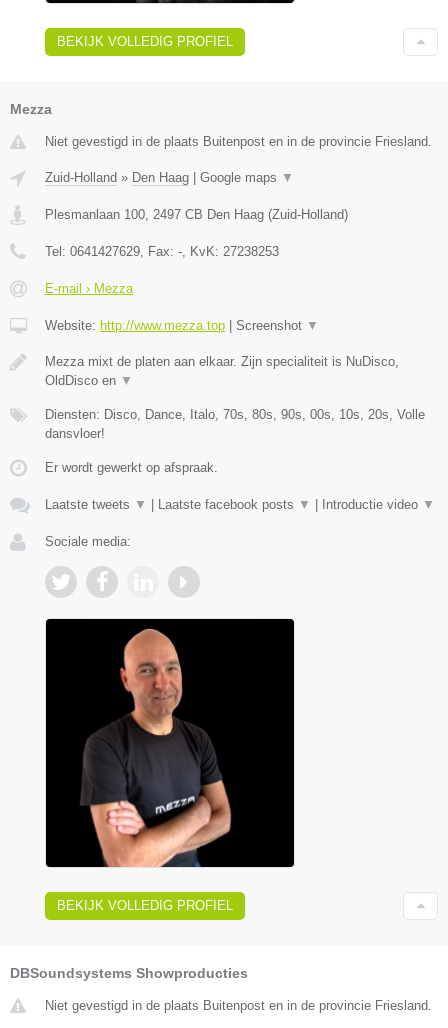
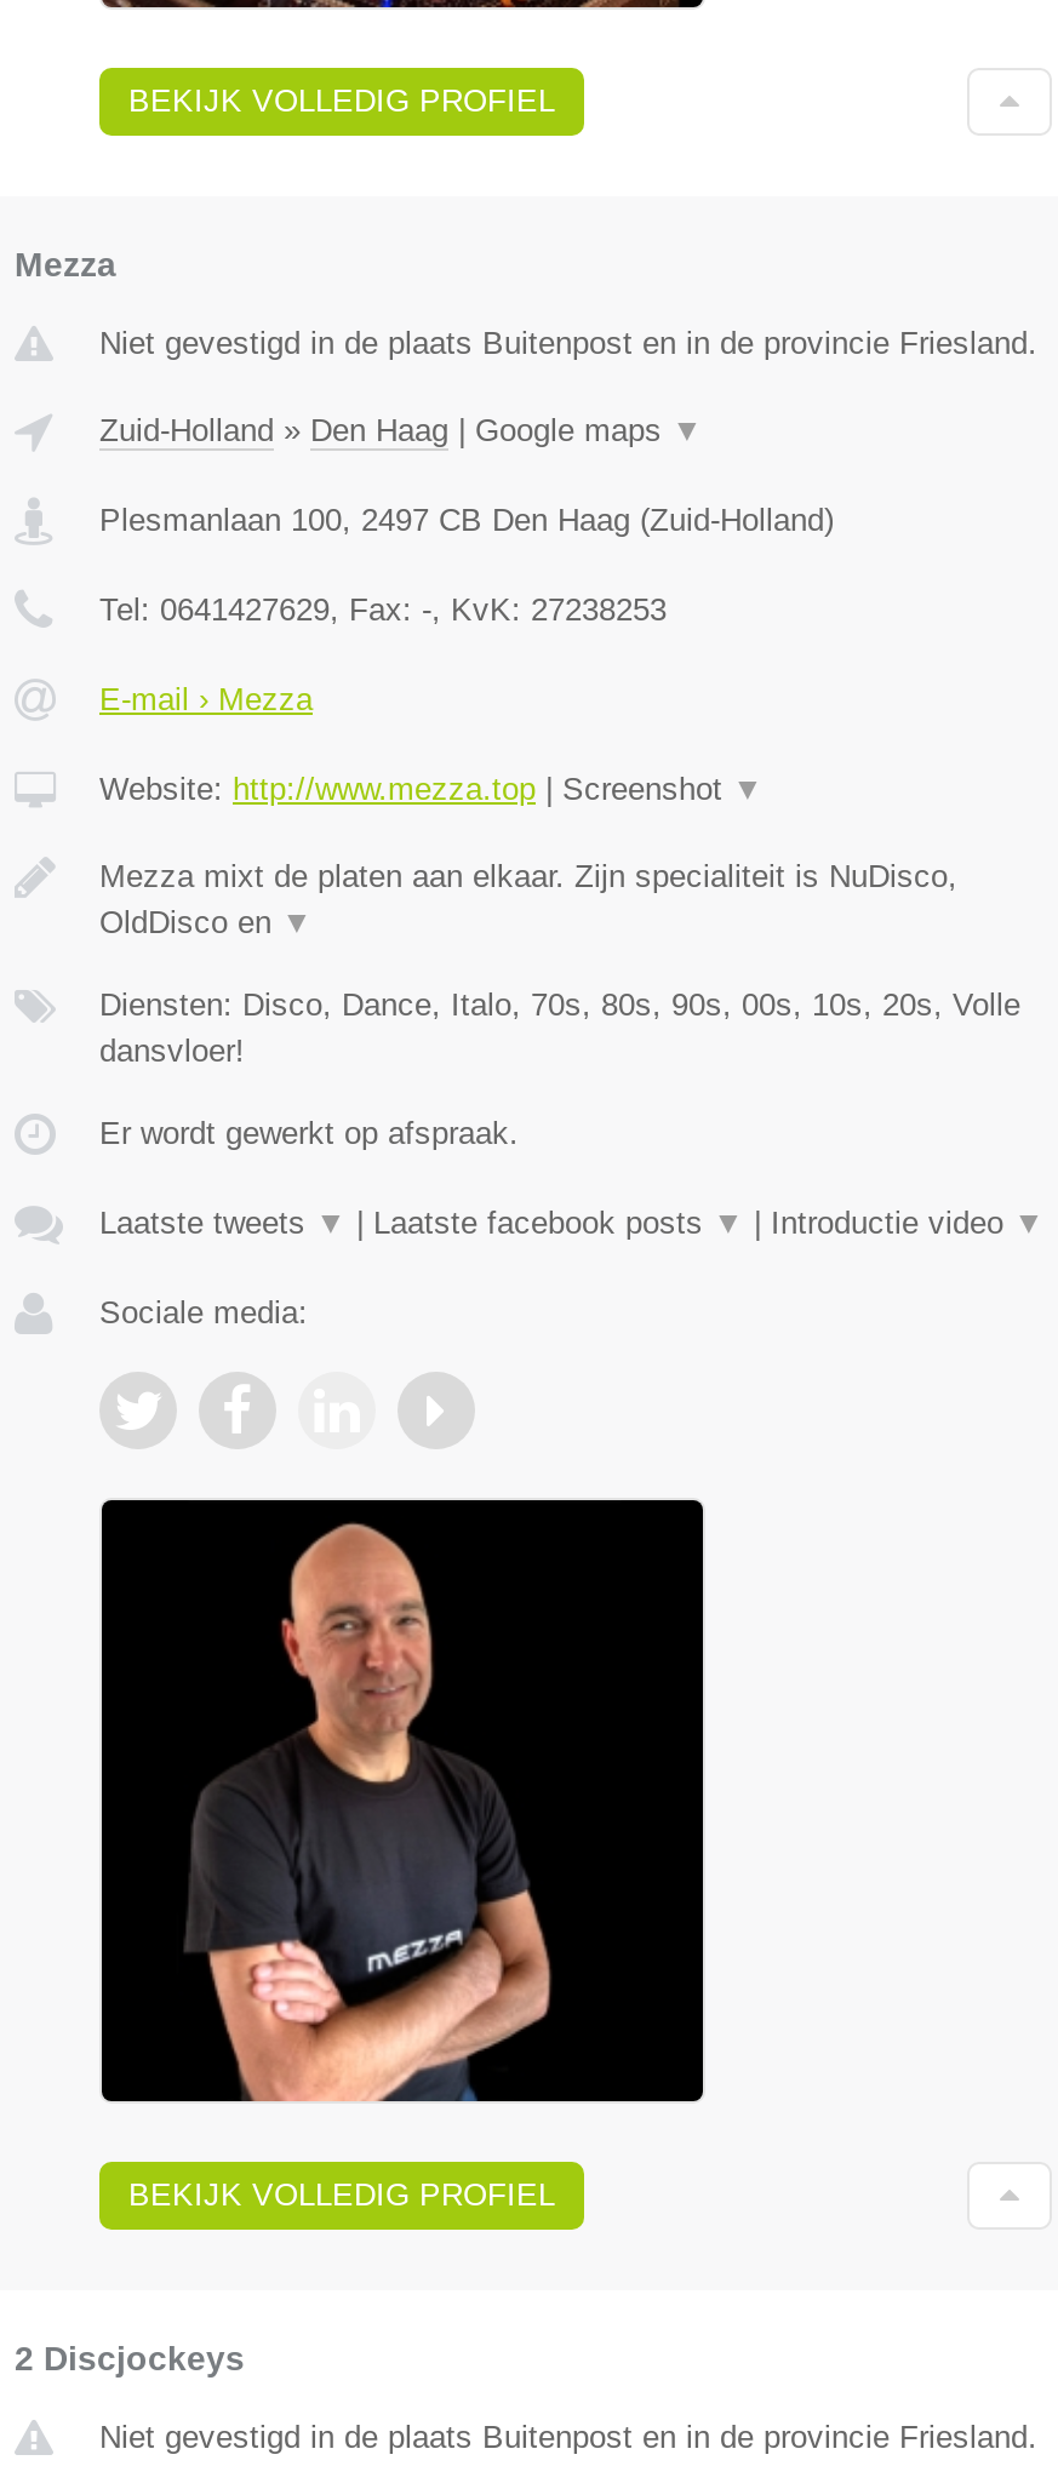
[10,965,248,981] DBSoundsystems Showproducties -> [15,2338,245,2377] 2 Discjockeys

